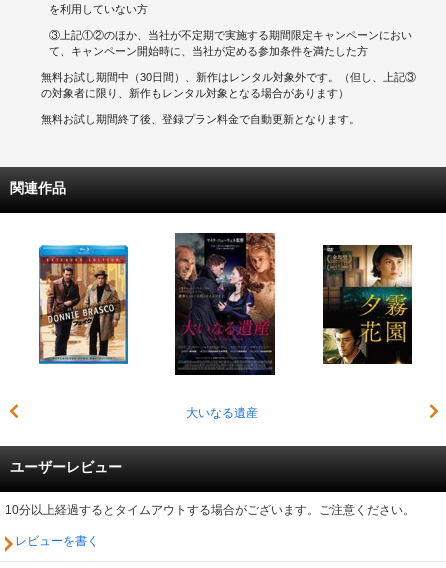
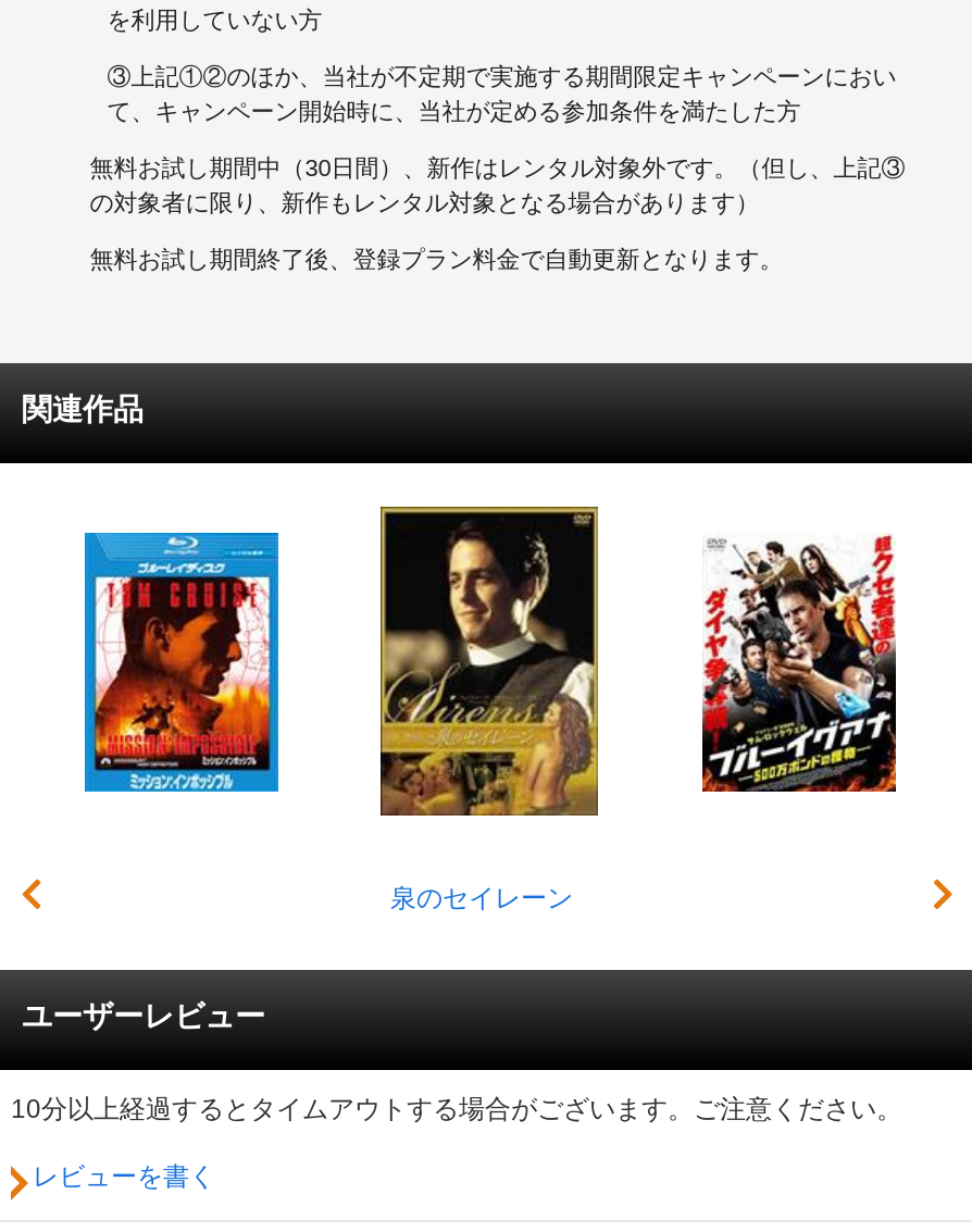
[174,232,276,420] [image] | 大いなる遺産 -> [378,505,600,913] [image] | 泉のセイレーン
[38,245,128,364] [image] -> [83,533,278,792] [image]
[322,244,413,365] [image] -> [700,533,898,794] [image]

